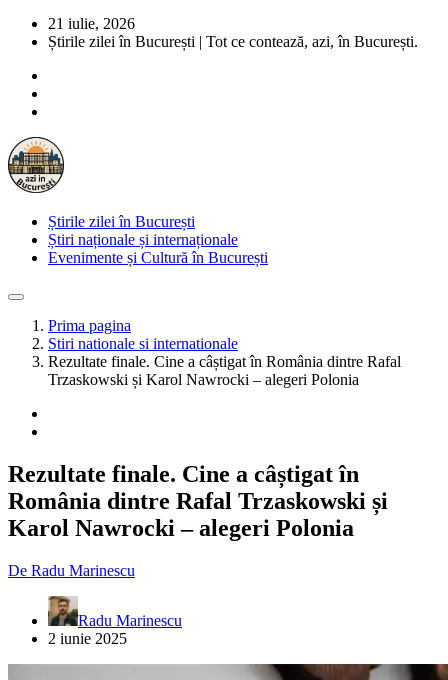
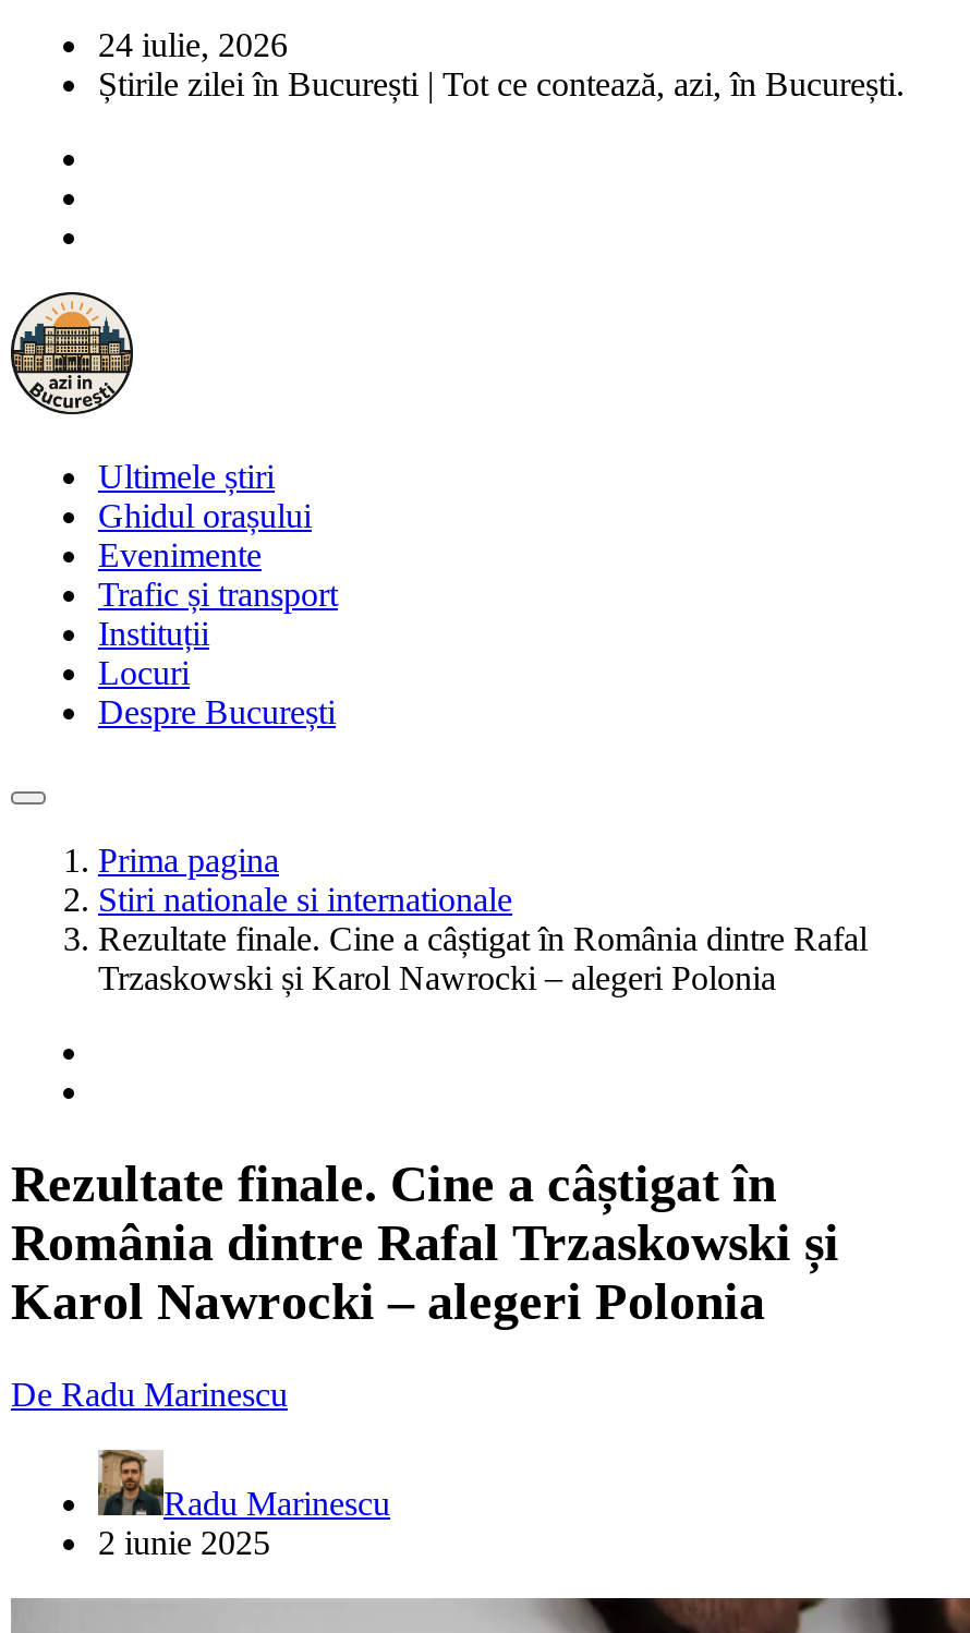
[48,15,135,32] 21 iulie, 2026 -> [98,26,288,63] 24 iulie, 2026
[48,213,268,266] Știrile zilei în București | Știri naționale și internaționale | Evenimente și Cultură în București -> [98,458,338,730] Ultimele știri | Ghidul orașului | Evenimente | Trafic și transport | Instituții | Locuri | Despre București

